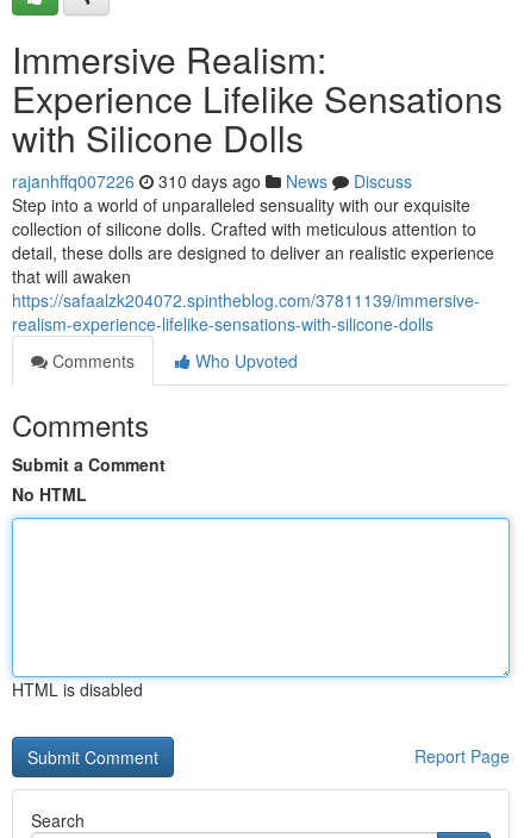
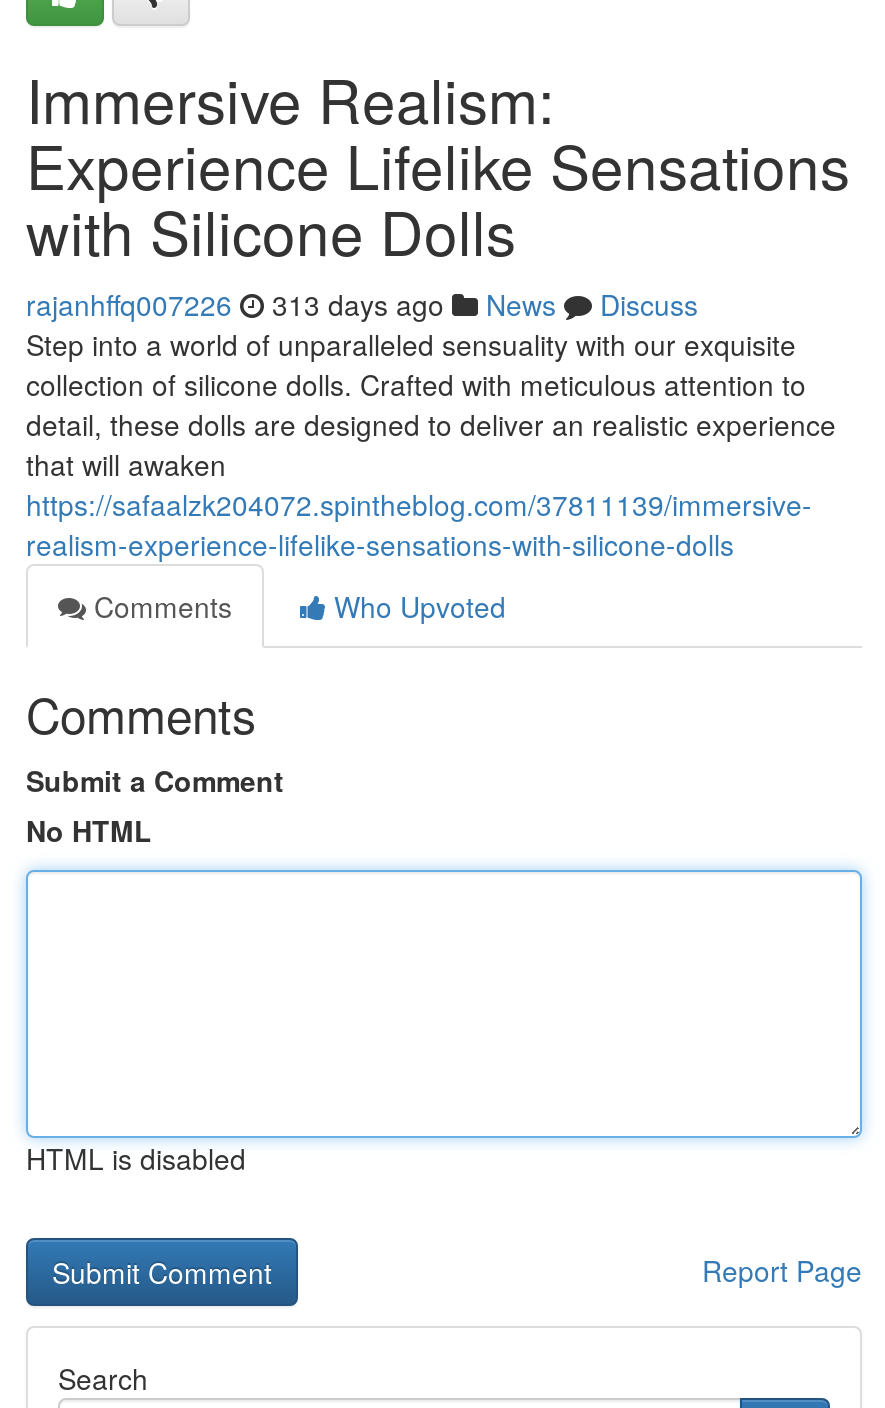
[12,169,412,193] rajanhffq007226 310 days ago News Discuss -> [26,284,698,324] rajanhffq007226 313 days ago News Discuss

